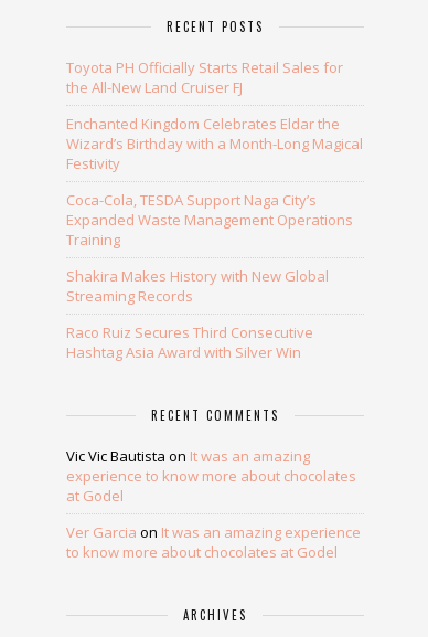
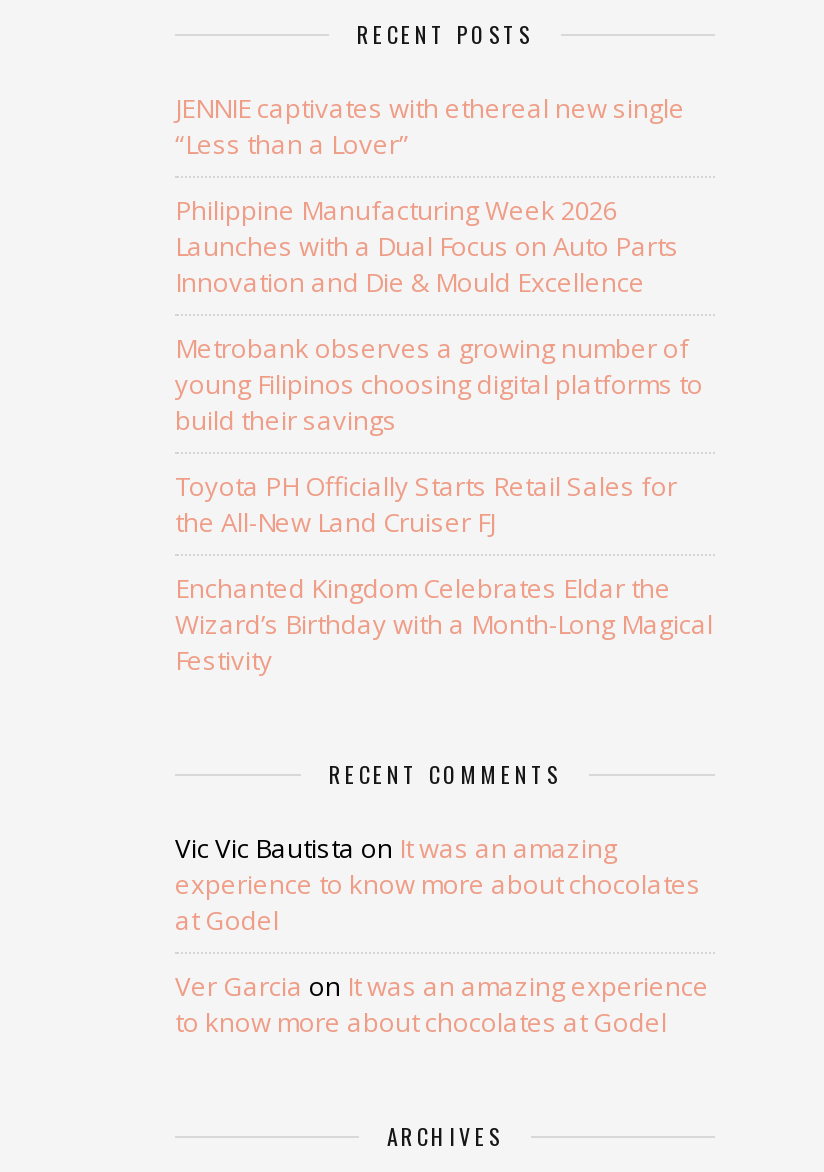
none -> [175,90,703,438] JENNIE captivates with ethereal new single | “Less than a Lover” | Philippine Manufacturing Week 2026 | Launches with a Dual Focus on Auto Parts | Innovation and Die & Mould Excellence | Metrobank observes a growing number of | young Filipinos choosing digital platforms to | build their savings
moved [66,57,363,173] -> [175,468,713,678]: Toyota PH Officially Starts Retail Sales for | the All-New Land Cruiser FJ | Enchanted Kingdom Celebrates Eldar the | Wizard’s Birthday with a Month-Long Magical | Festivity
[66,190,353,362] Coca-Cola, TESDA Support Naga City’s | Expanded Waste Management Operations | Training | Shakira Makes History with New Global | Streaming Records | Raco Ruiz Secures Third Consecutive | Hashtag Asia Award with Silver Win -> none

